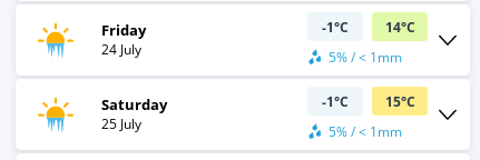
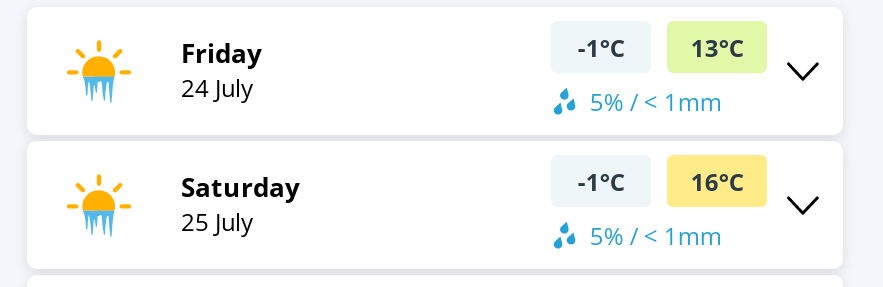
[322,18,415,36] -1°C 14°C -> [578,31,745,65] -1°C 13°C
[322,92,415,111] -1°C 15°C -> [578,165,745,199] -1°C 16°C

